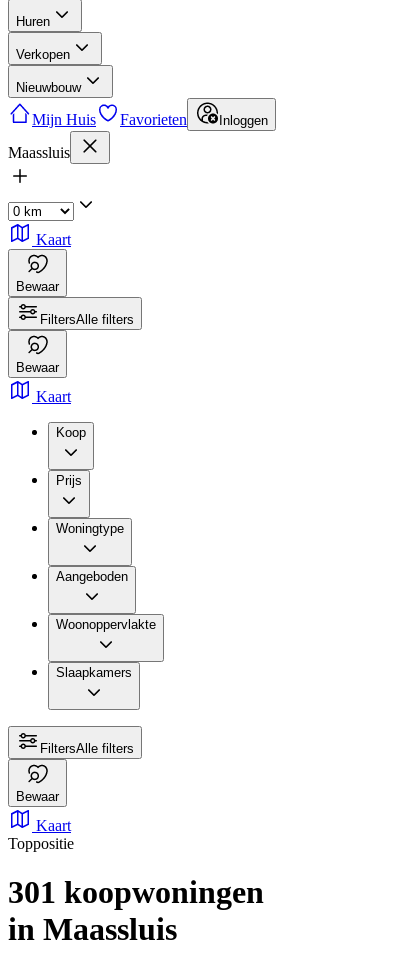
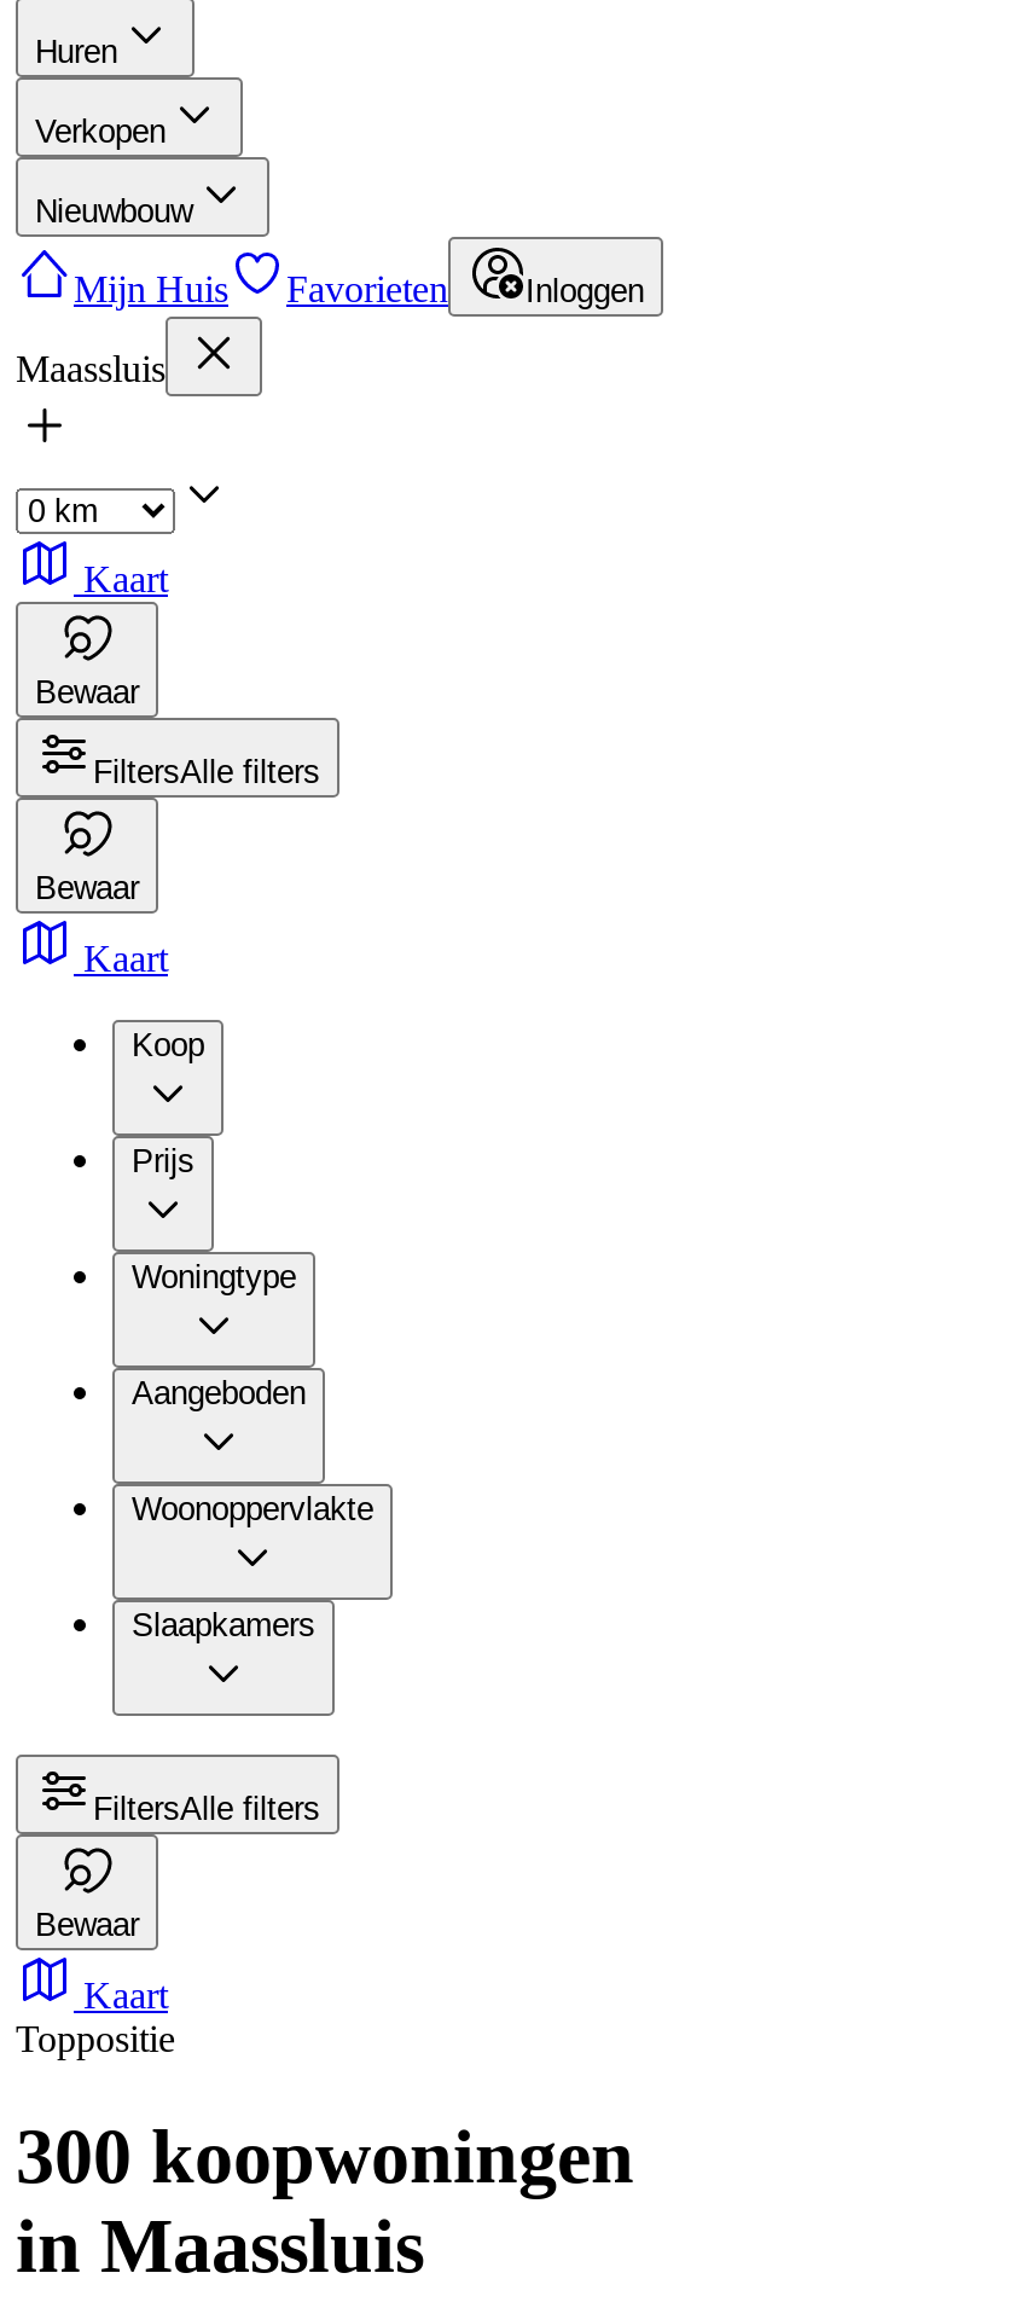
[8,874,264,910] 301 koopwoningen -> [16,2113,634,2200] 300 koopwoningen

